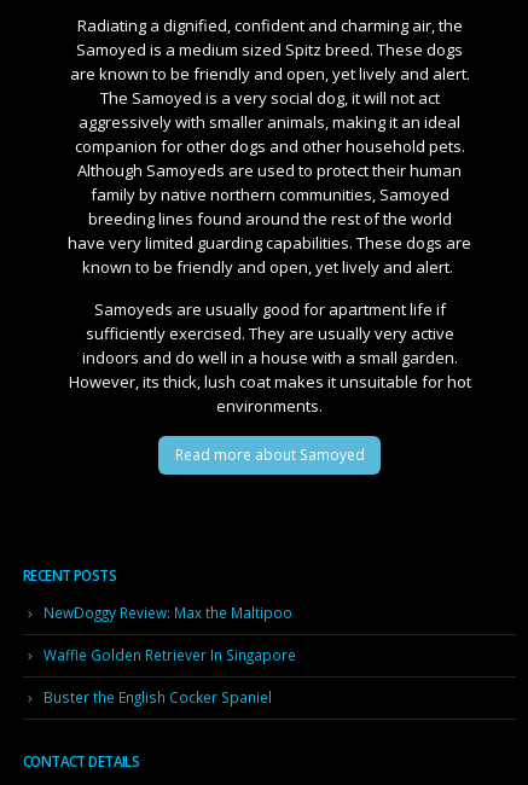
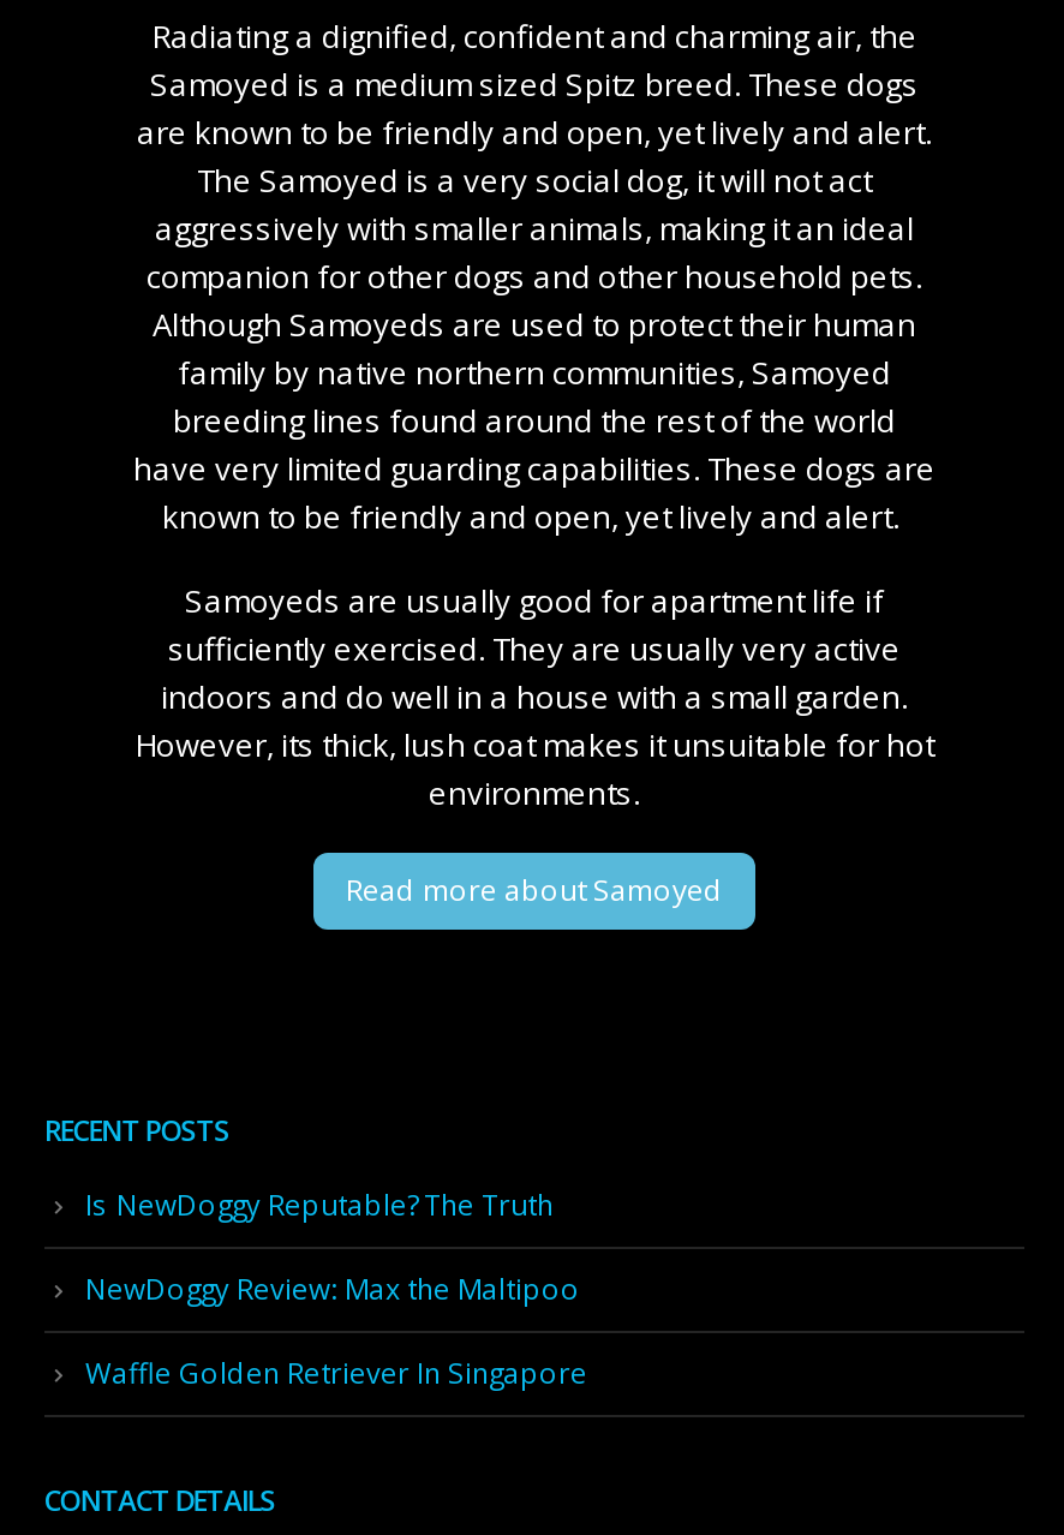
none -> [85,1184,554,1222] Is NewDoggy Reputable? The Truth
moved [43,603,296,665] -> [85,1268,587,1390]: NewDoggy Review: Max the Maltipoo | Waffle Golden Retriever In Singapore
[43,687,272,707] Buster the English Cocker Spaniel -> none

